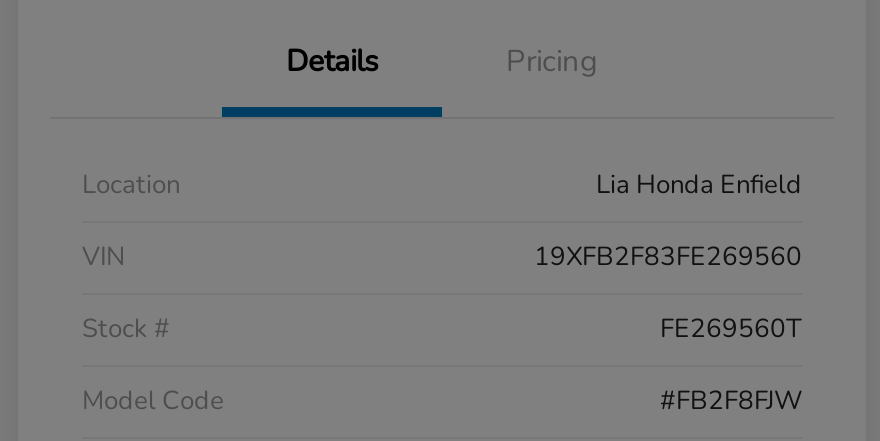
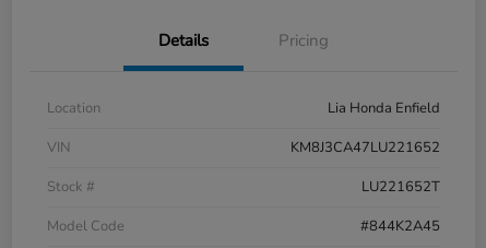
[534,239,802,275] 19XFB2F83FE269560 -> [291,138,440,158] KM8J3CA47LU221652
[660,311,802,347] FE269560T -> [361,177,440,197] LU221652T
[660,383,802,419] #FB2F8FJW -> [360,217,440,236] #844K2A45

